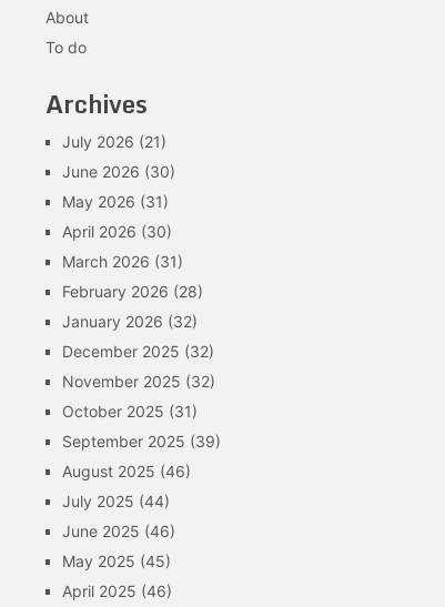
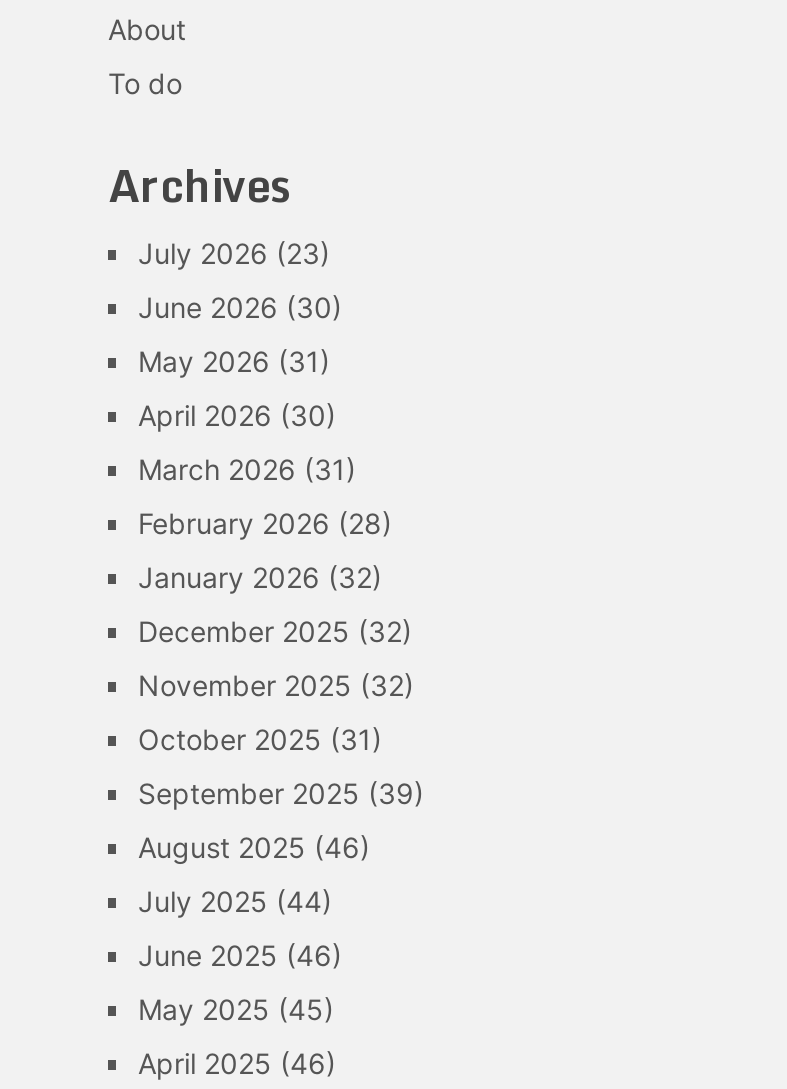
[62,132,166,151] July 2026 (21) -> [138,236,330,270] July 2026 (23)

